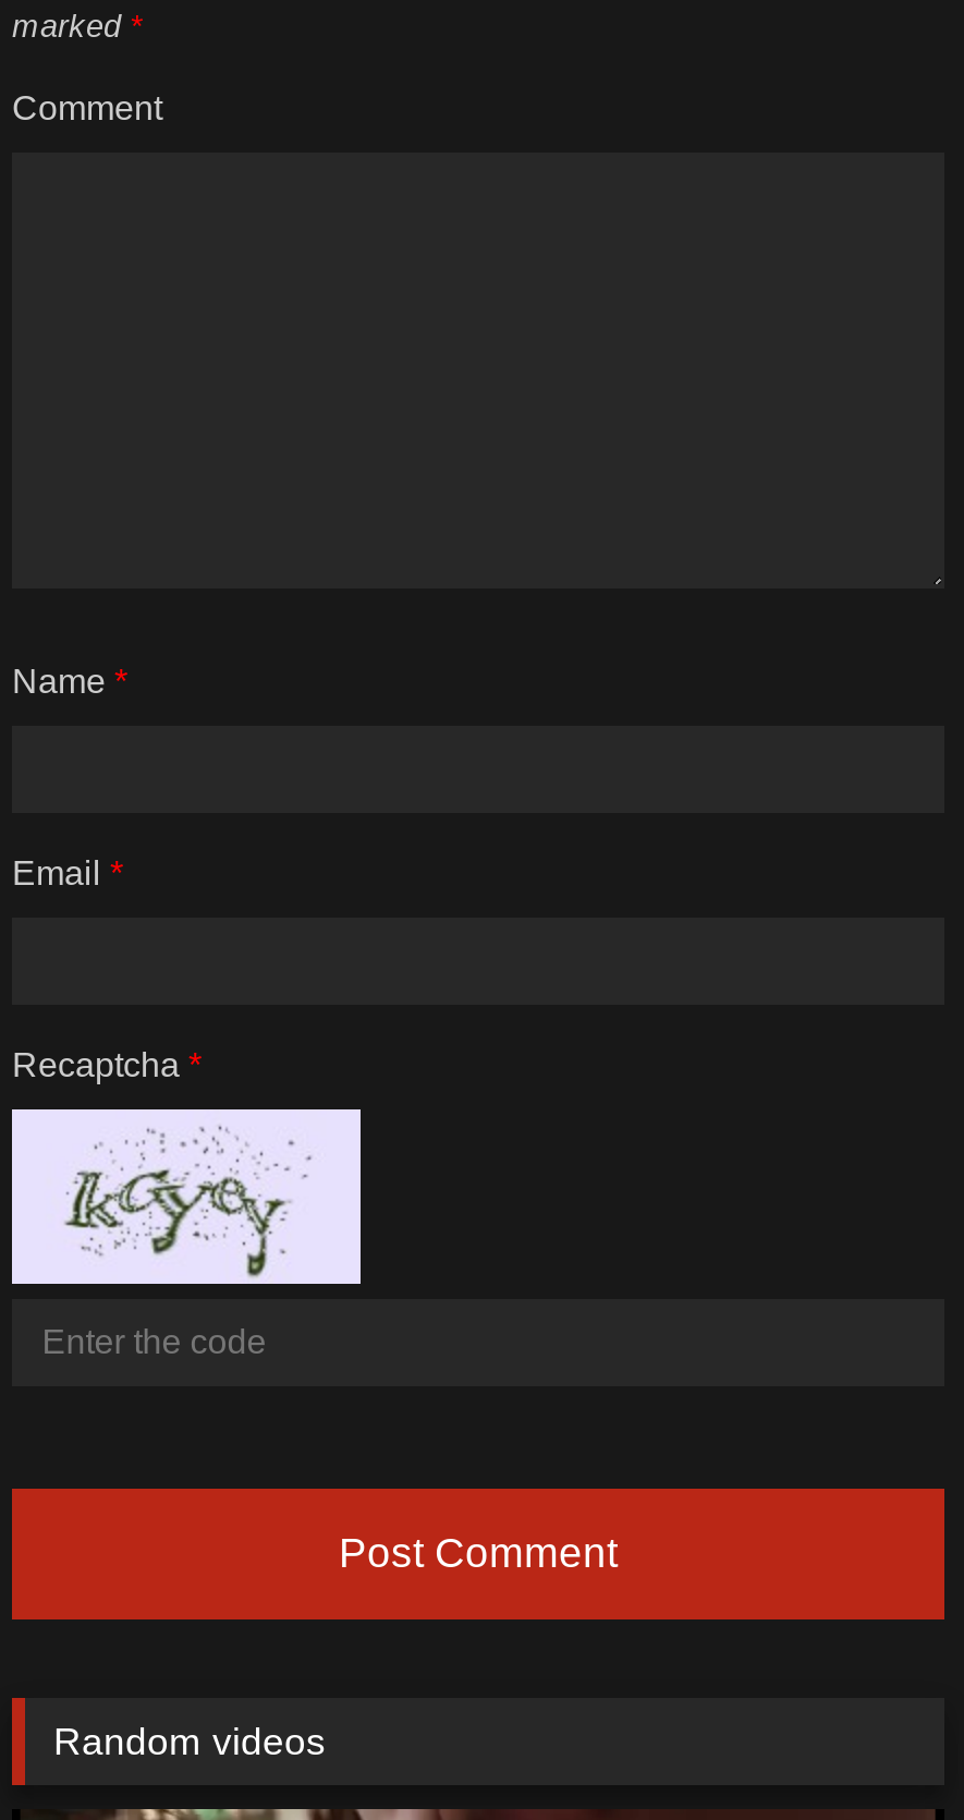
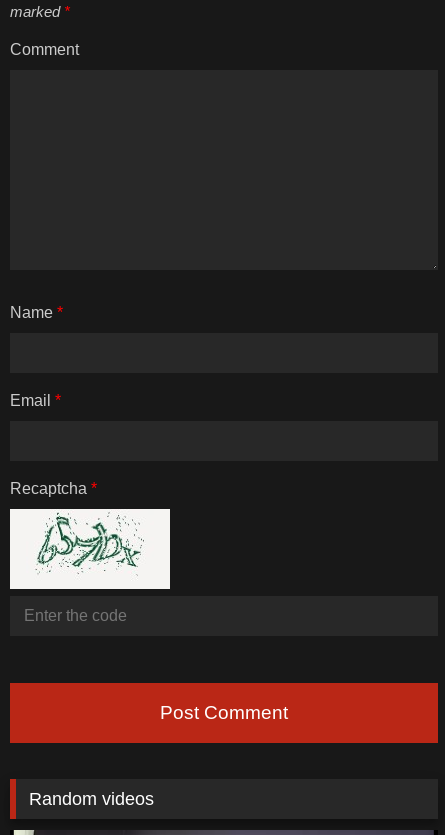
[62,1120,313,1277] [image] -> [35,512,147,587] [image]

